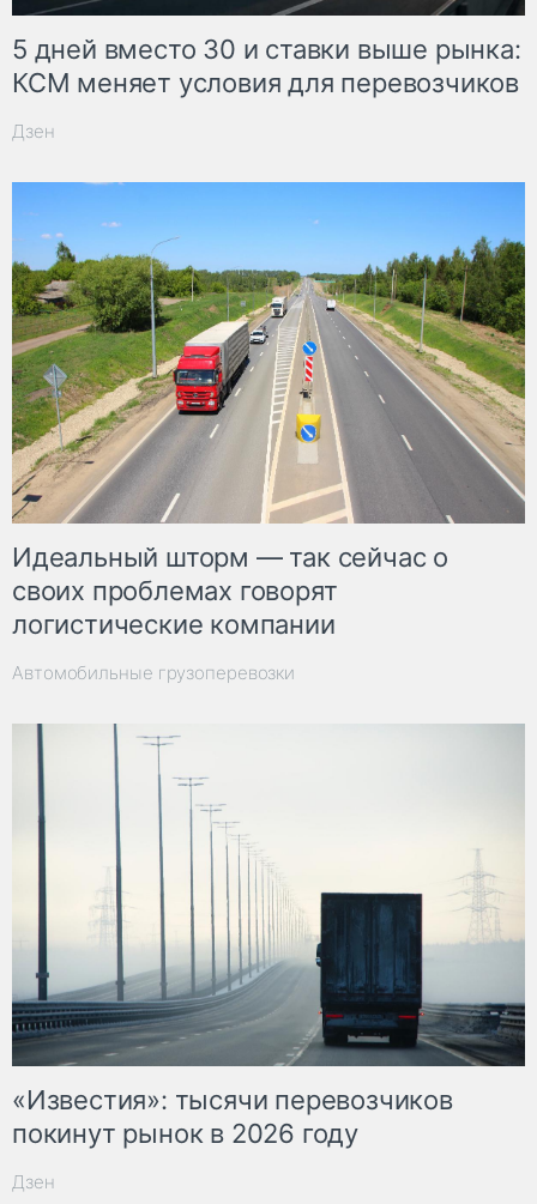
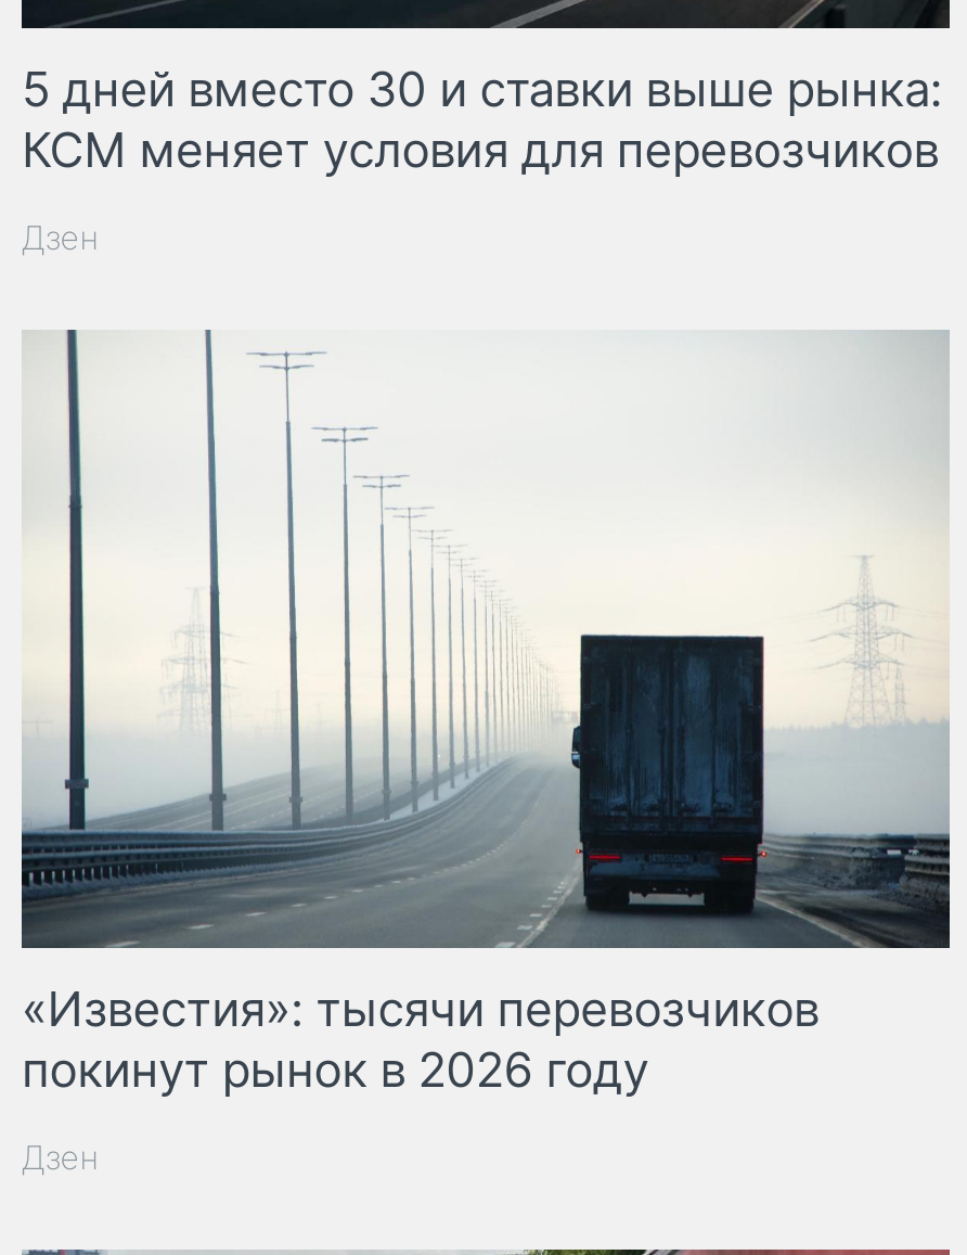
[11,181,526,684] [image] | Идеальный шторм — так сейчас о | своих проблемах говорят | логистические компании | Автомобильные грузоперевозки -> none

